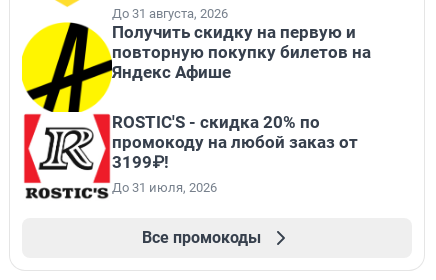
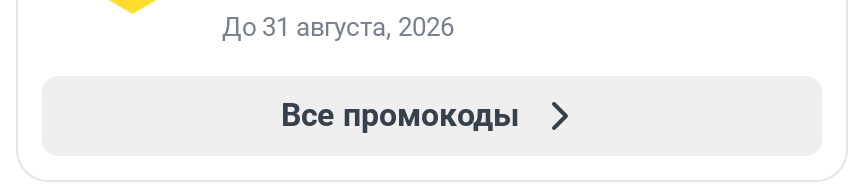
[21,21,371,200] [image] | Получить скидку на первую и | повторную покупку билетов на | Яндекс Афише | ROSTIC'S - скидка 20% по | промокоду на любой заказ от | 3199₽! | До 31 июля, 2026 -> none

